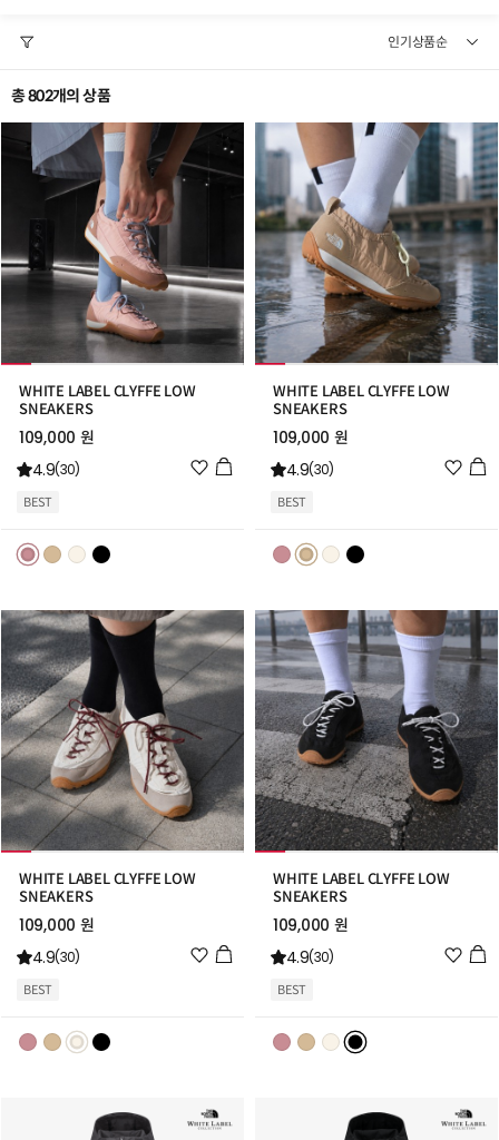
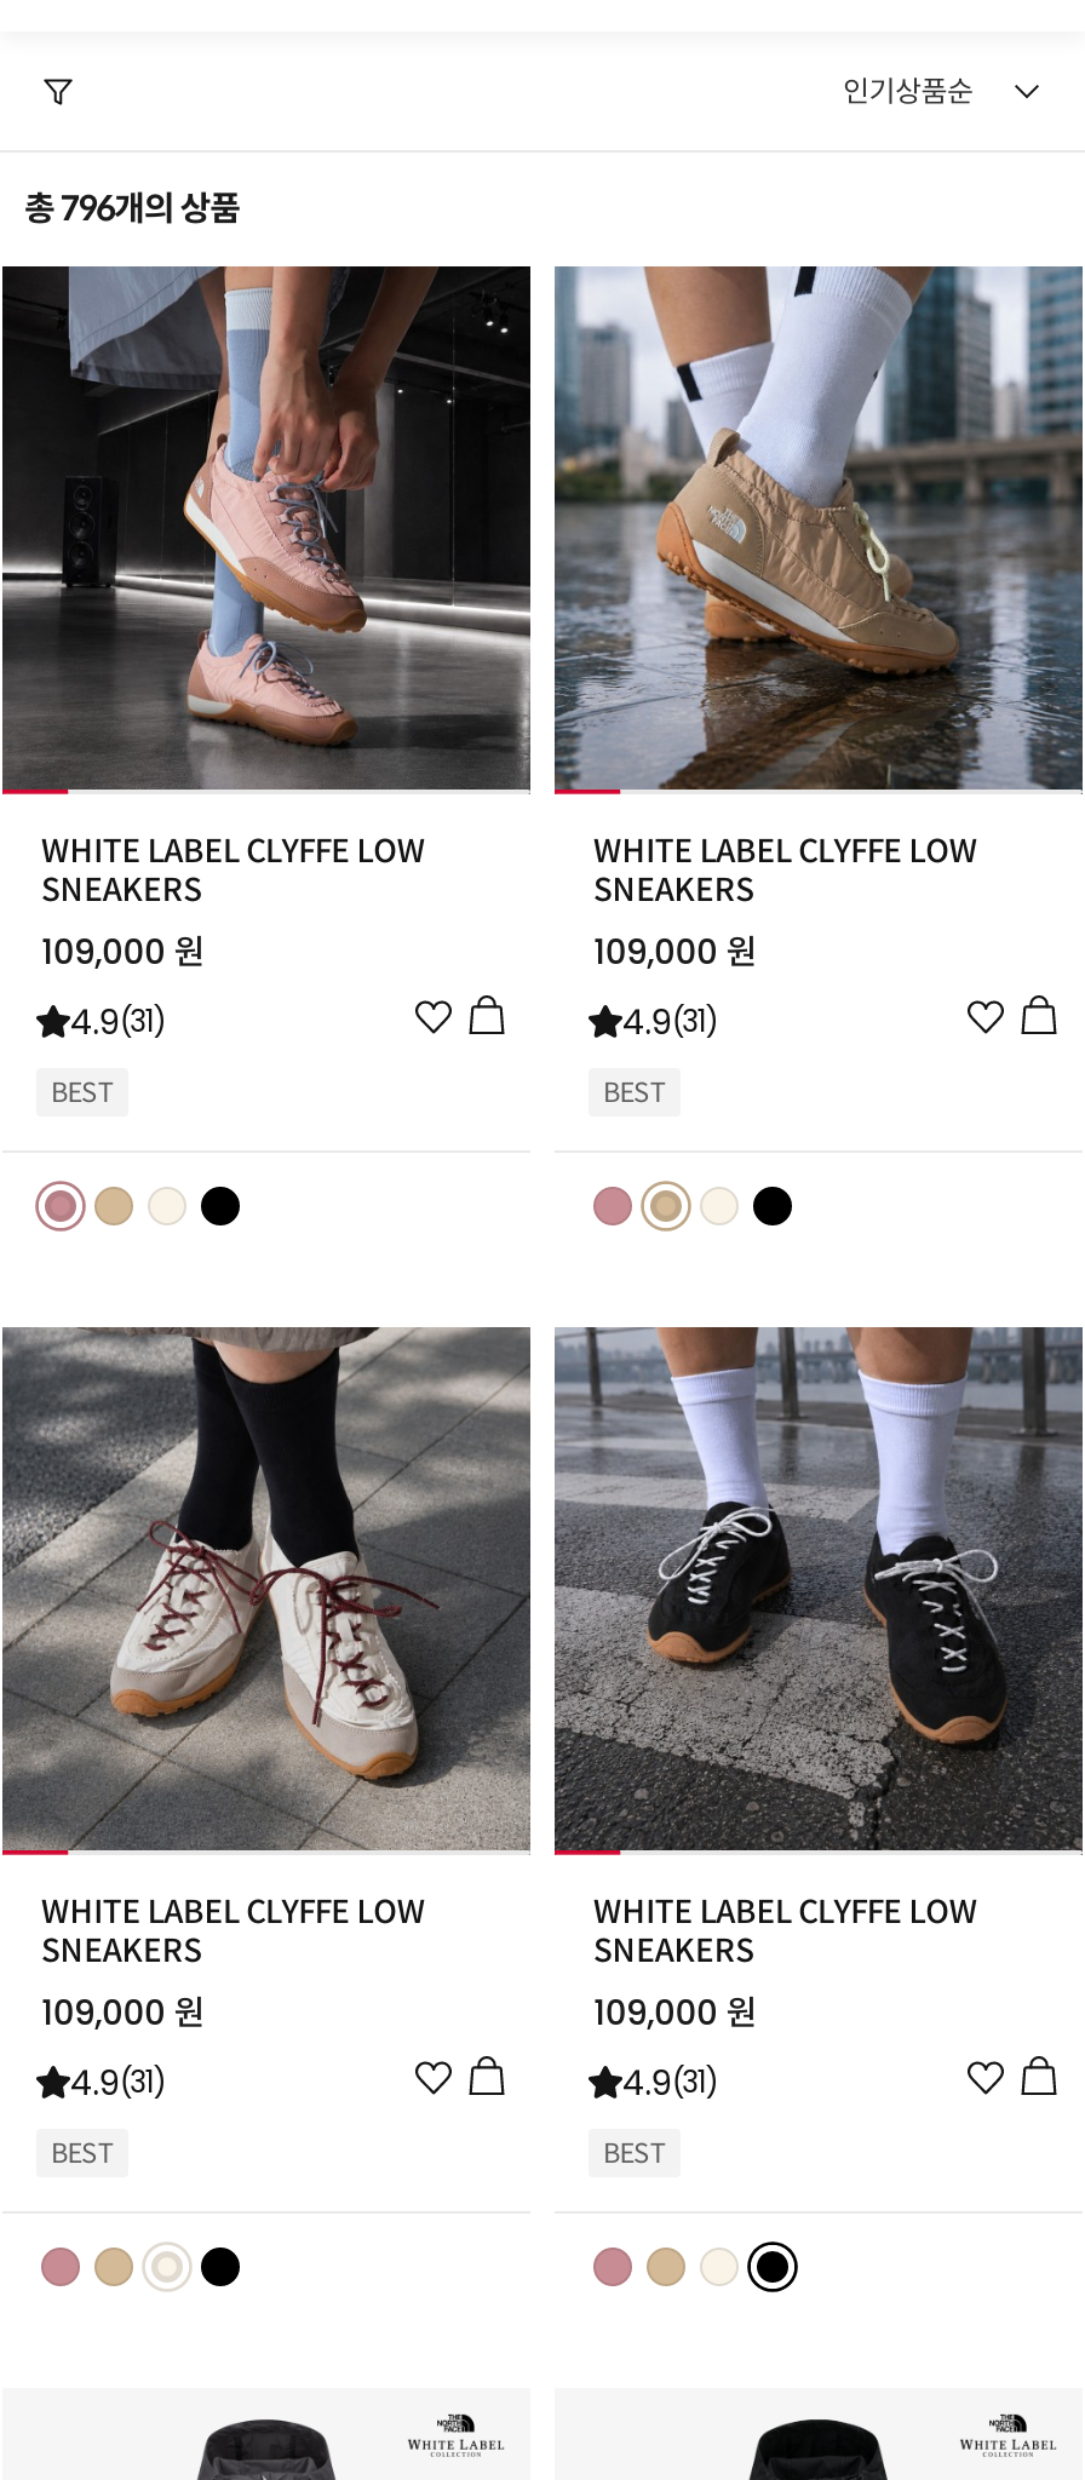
[11,86,110,106] 총 802개의 상품 -> [24,187,240,231] 총 796개의 상품
[32,459,80,481] 4.9(30) -> [70,998,164,1047] 4.9(31)
[286,459,334,481] 4.9(30) -> [622,998,716,1047] 4.9(31)
[32,947,80,969] 4.9(30) -> [70,2059,164,2108] 4.9(31)
[286,947,334,969] 4.9(30) -> [622,2059,716,2108] 4.9(31)

